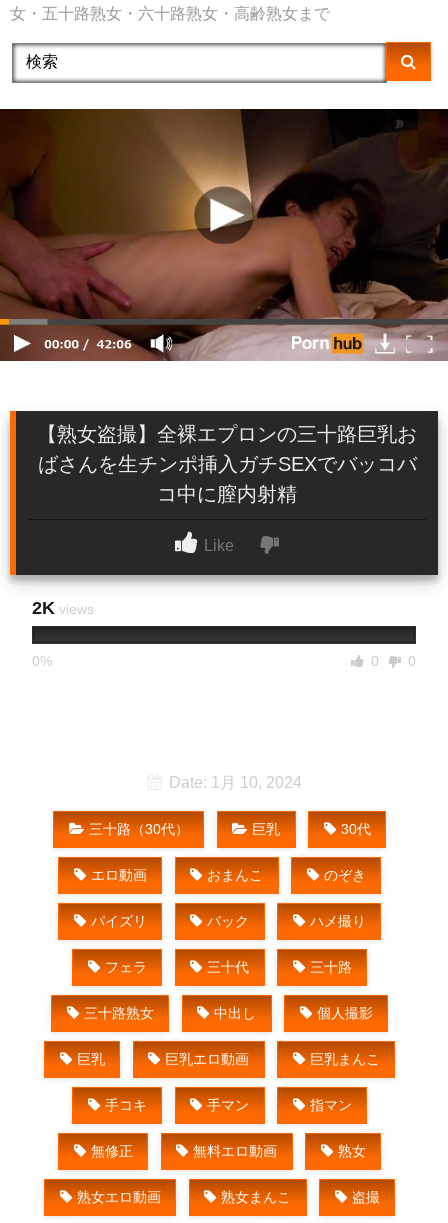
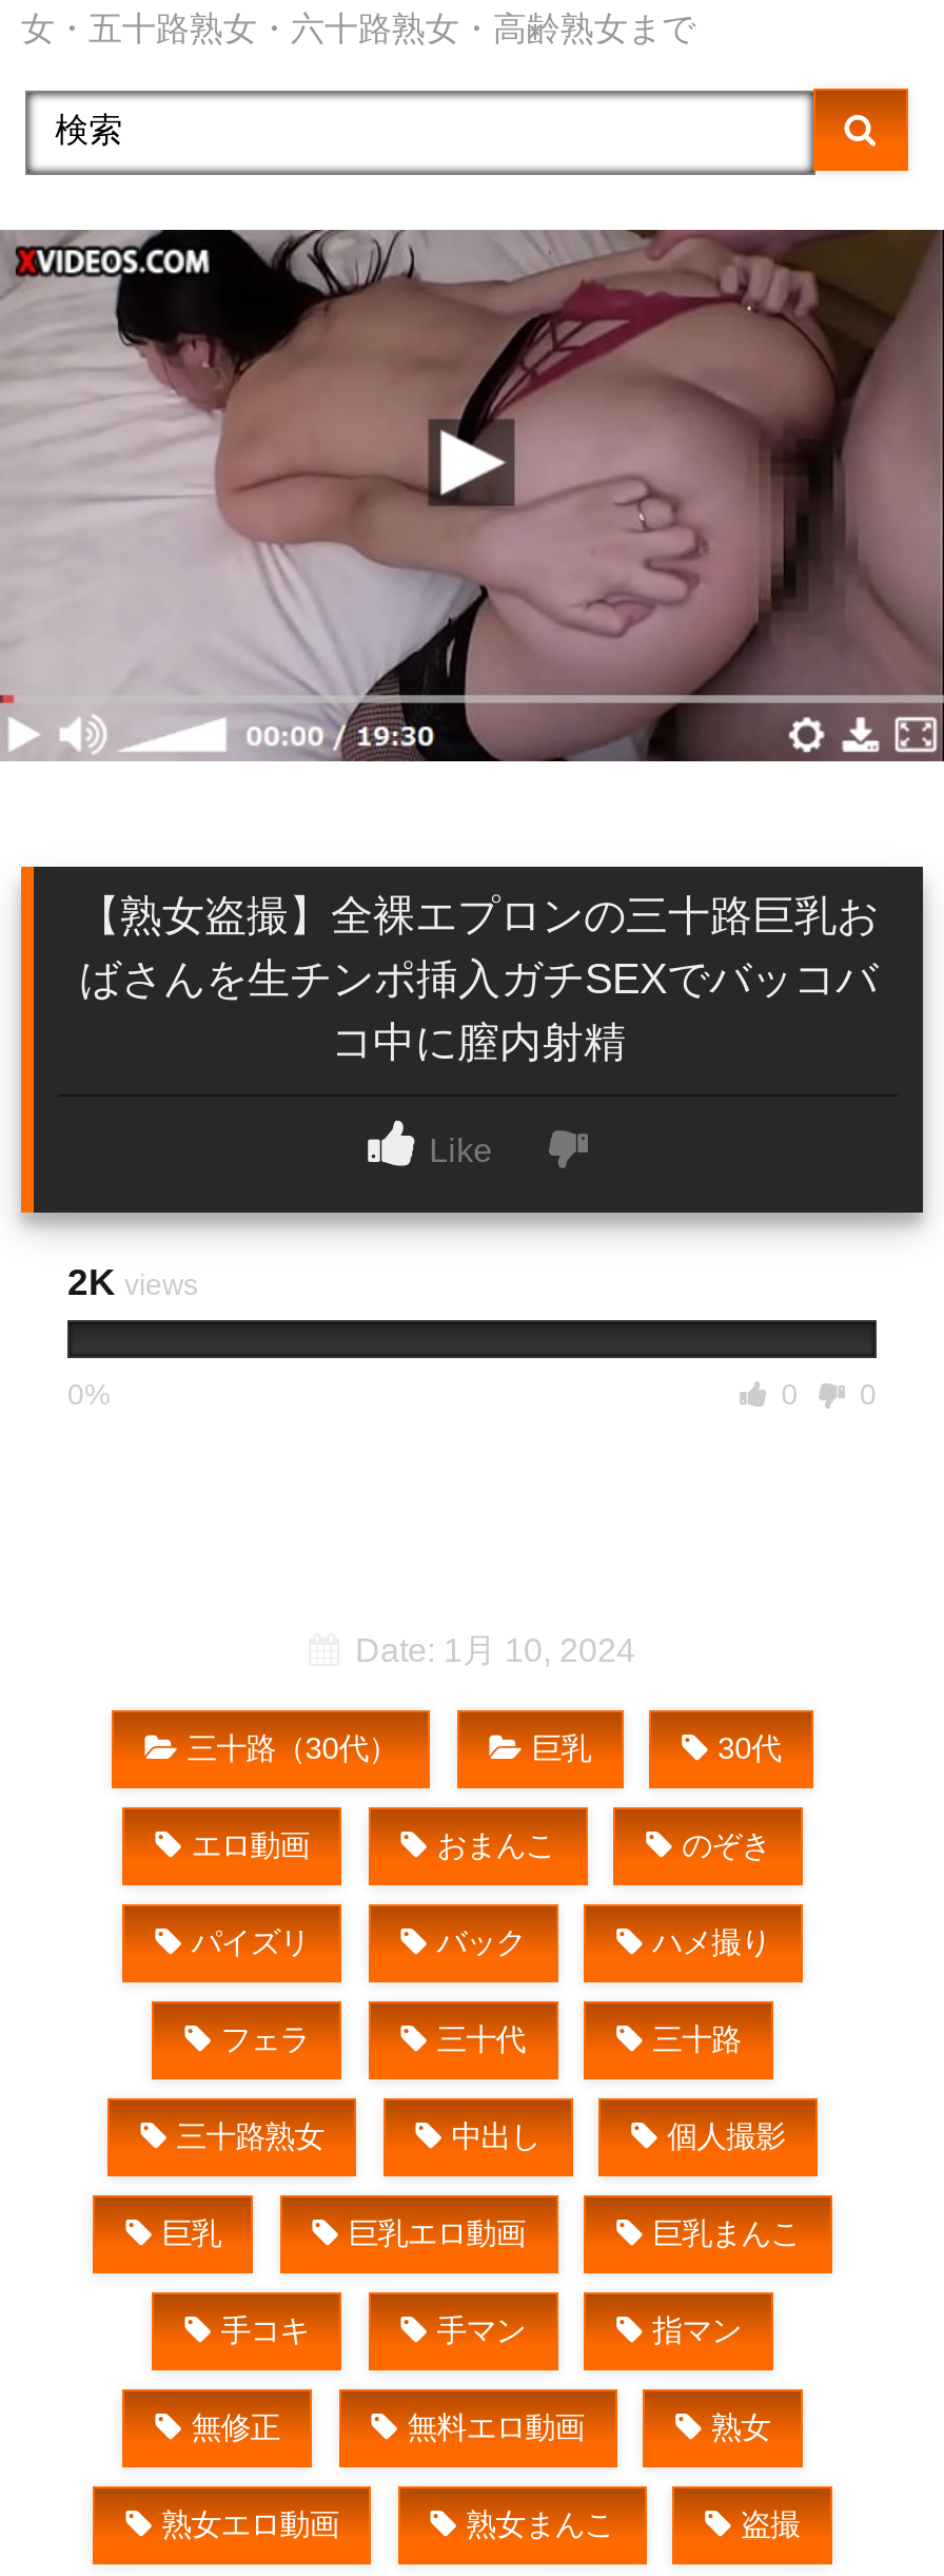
[3,108,445,362] [image] -> [6,228,938,761] [image]

